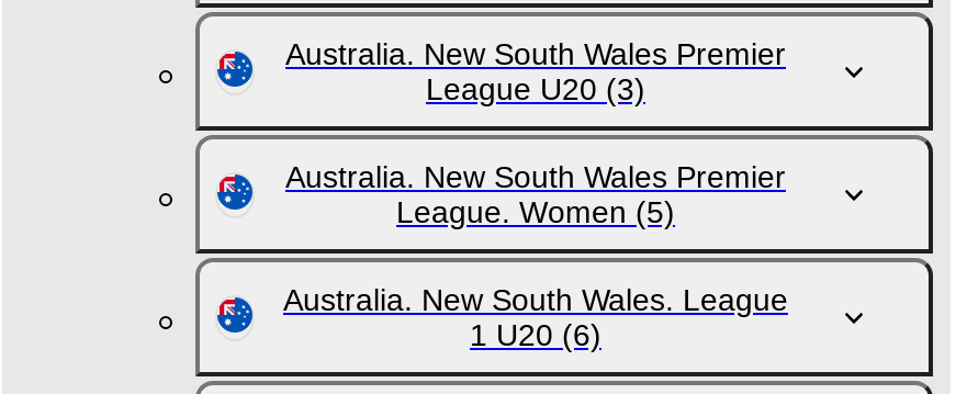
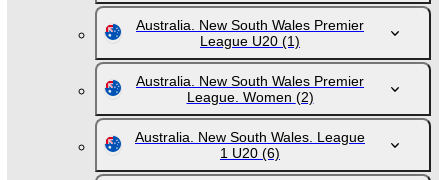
[426,71,645,106] League U20 (3) -> [200,33,300,49] League U20 (1)
[396,194,675,229] League. Women (5) -> [186,89,313,105] League. Women (2)

